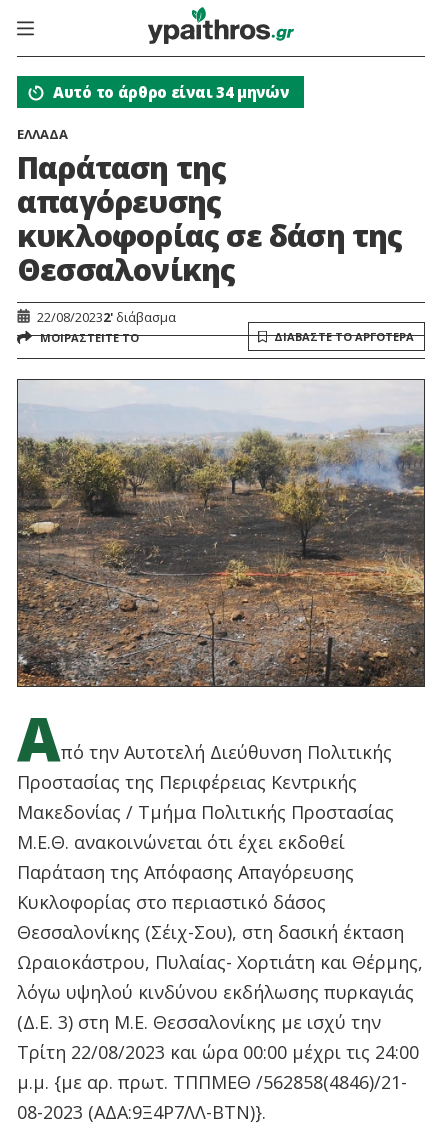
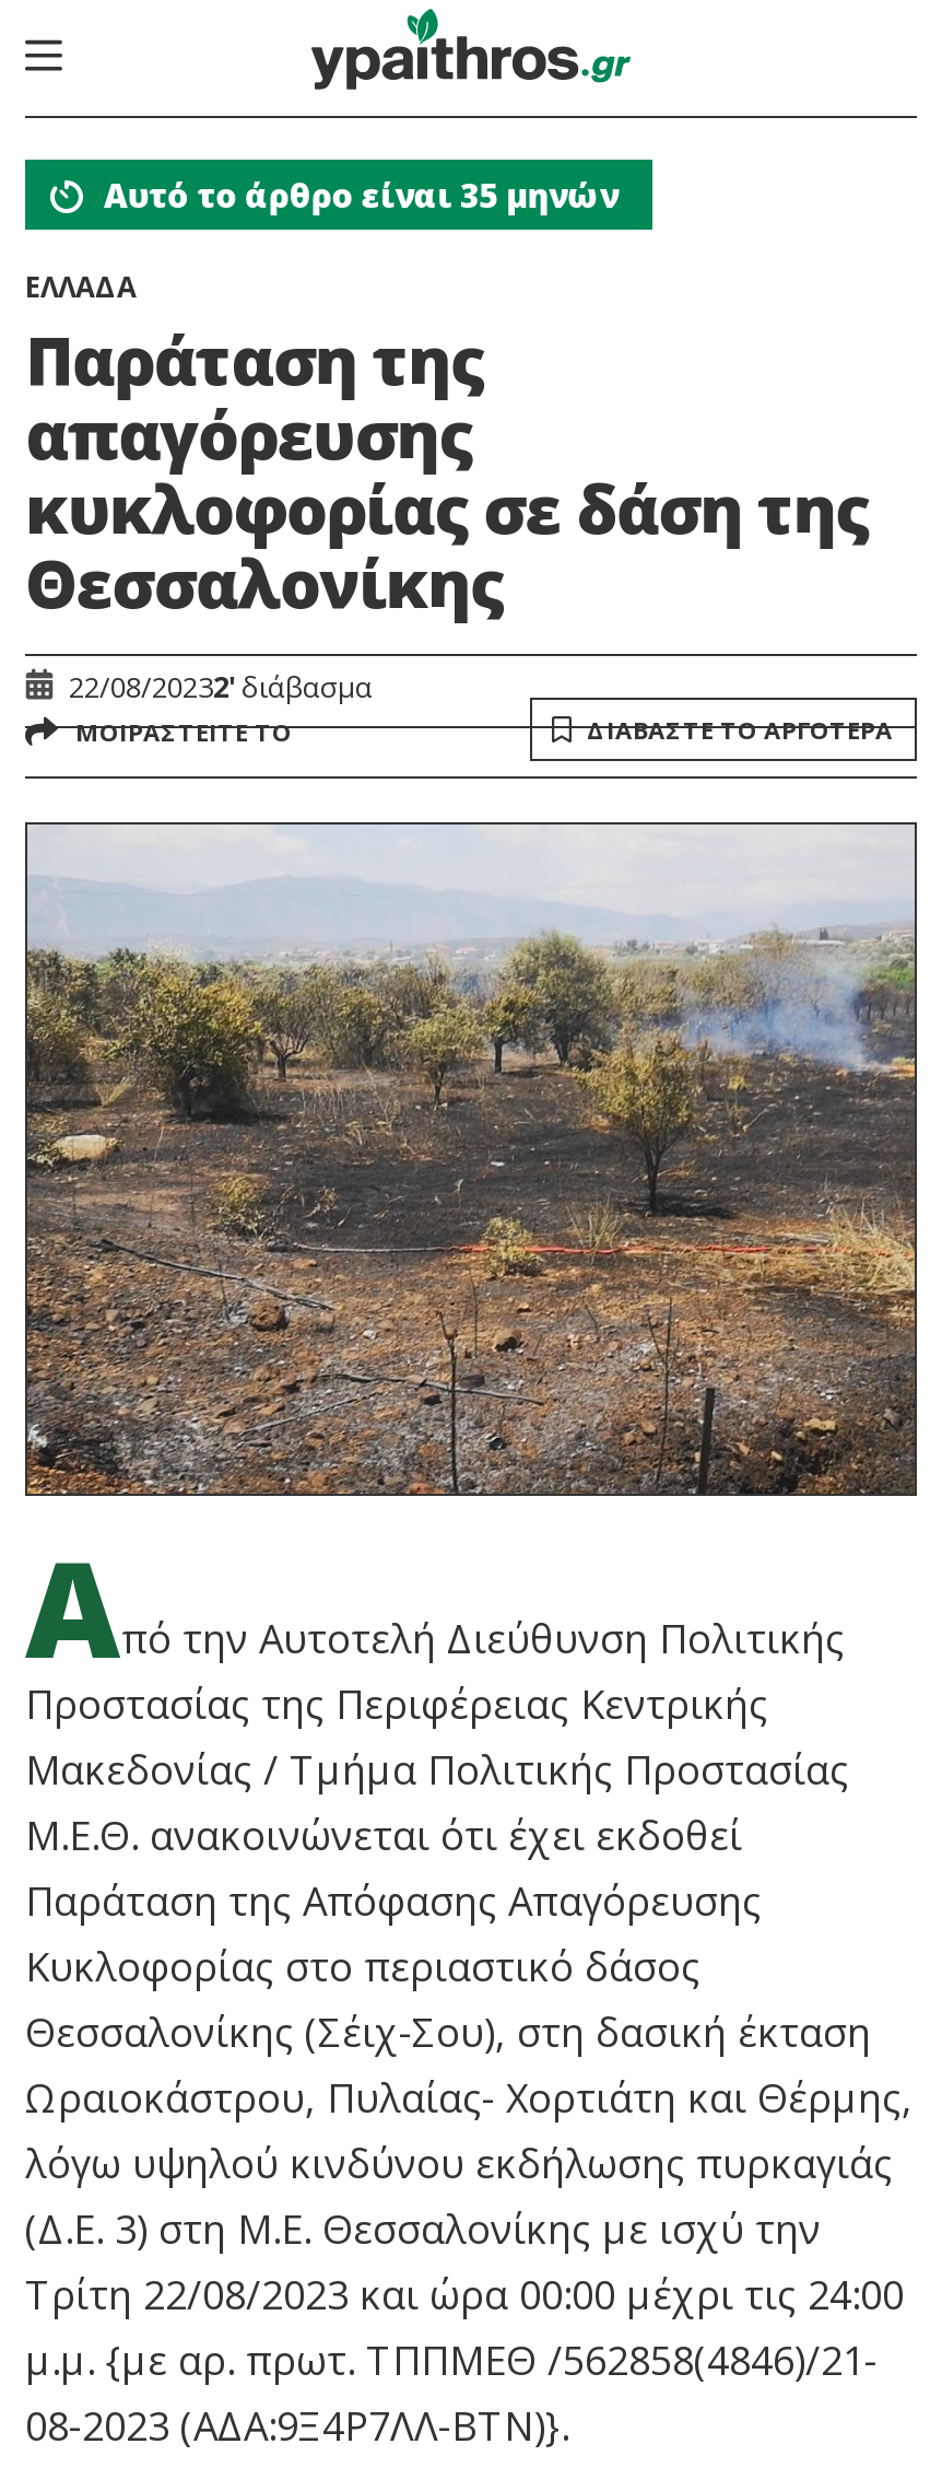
[53,82,289,102] Αυτό το άρθρο είναι 34 μηνών -> [104,173,619,217] Αυτό το άρθρο είναι 35 μηνών

